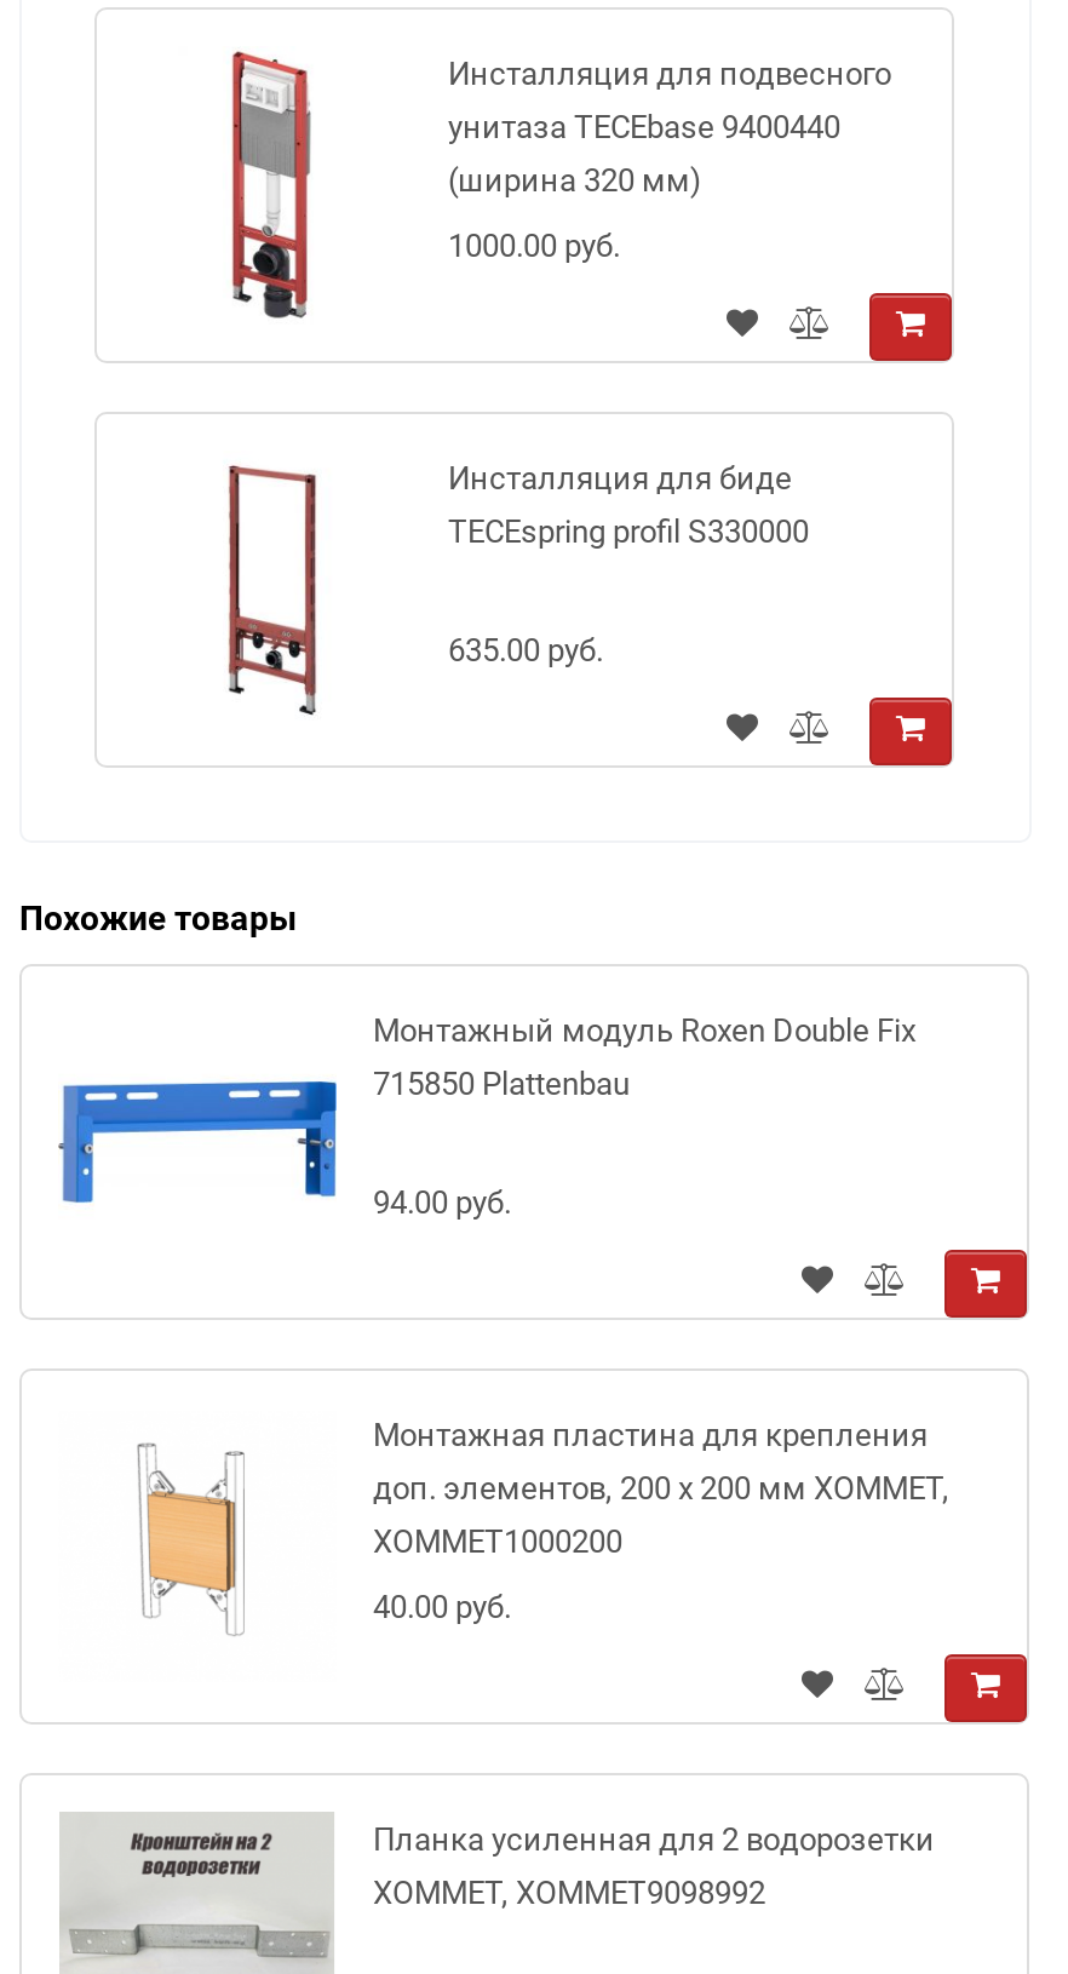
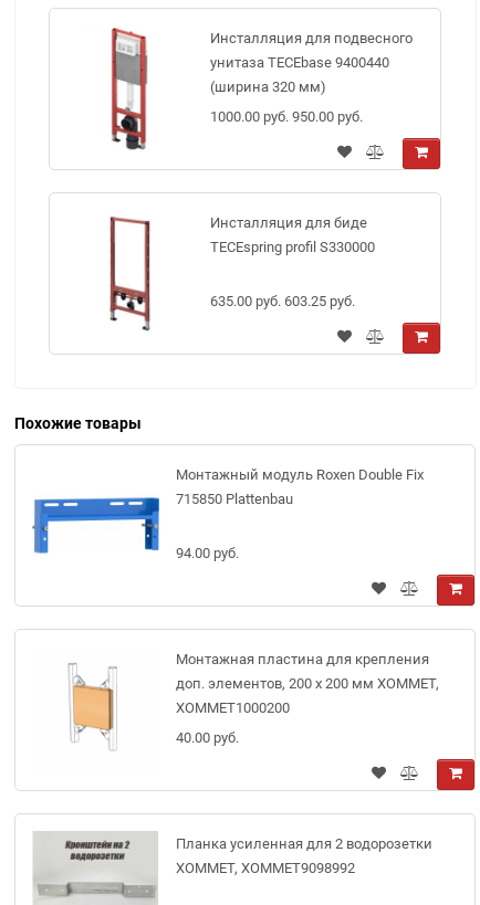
[448,228,620,264] 1000.00 руб. -> [210,109,363,125] 1000.00 руб. 950.00 руб.
[448,633,603,669] 635.00 руб. -> [210,293,355,310] 635.00 руб. 603.25 руб.

